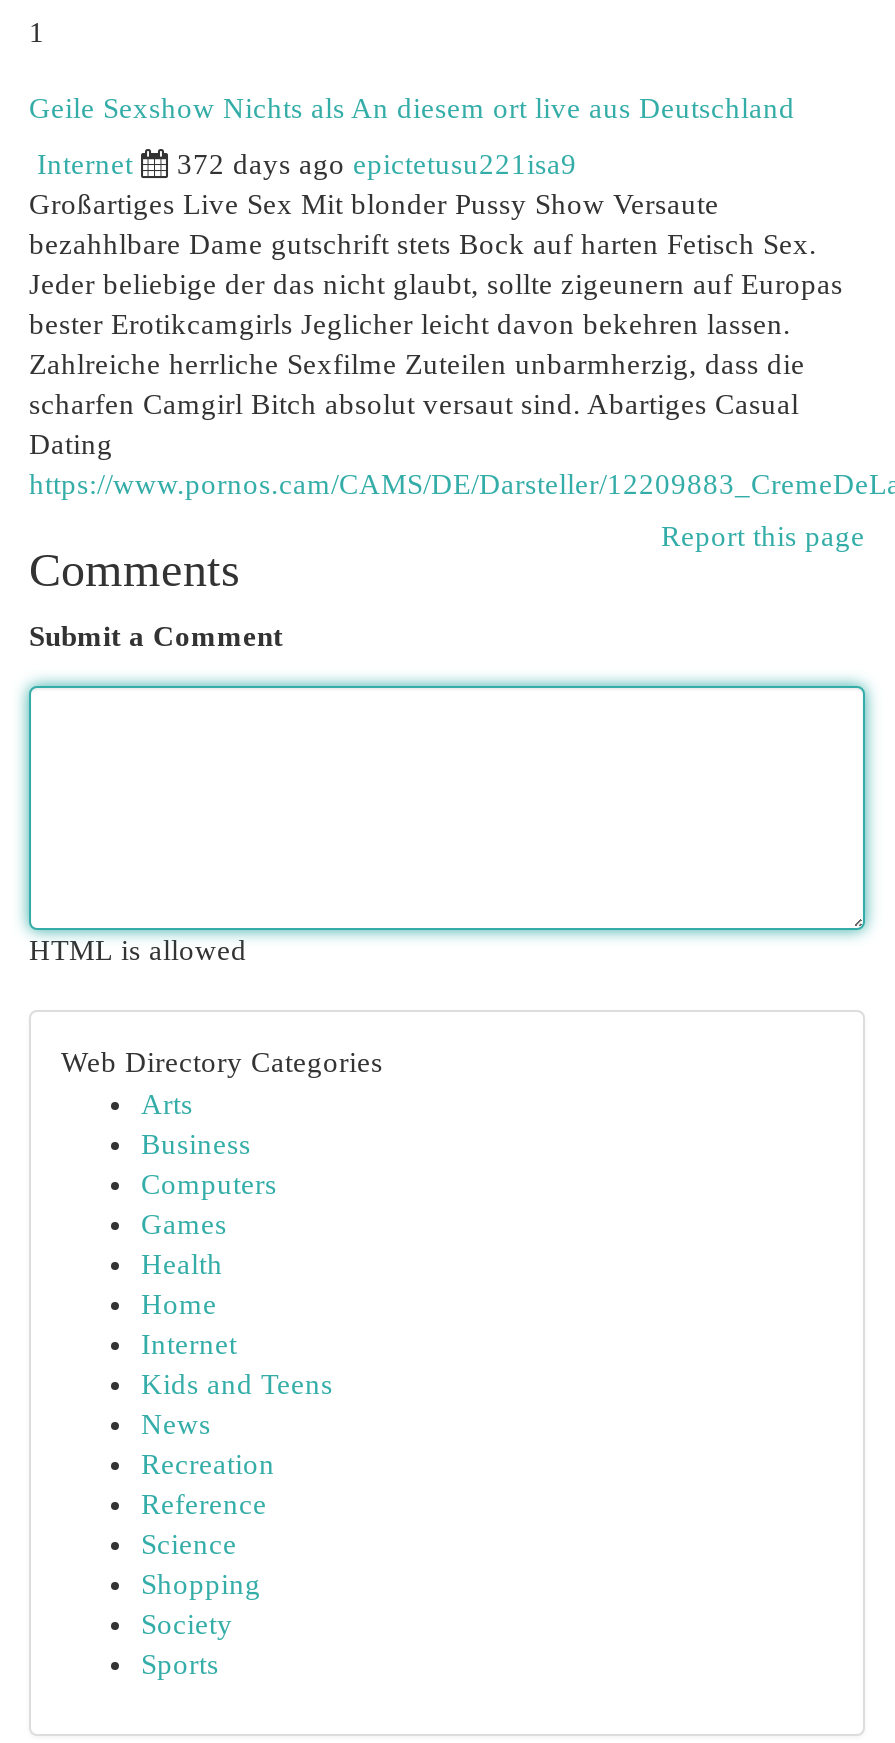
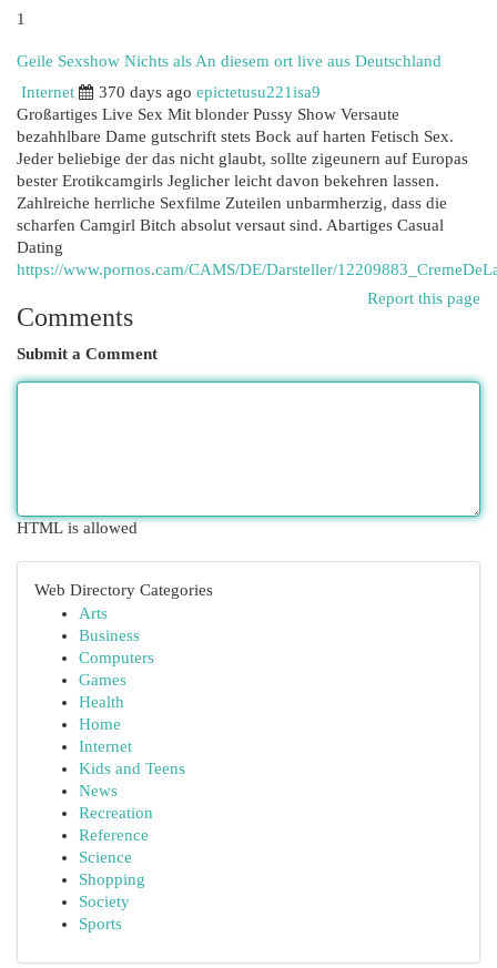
[177,148,577,180] 372 days ago epictetusu221isa9 -> [99,83,321,101] 370 days ago epictetusu221isa9

